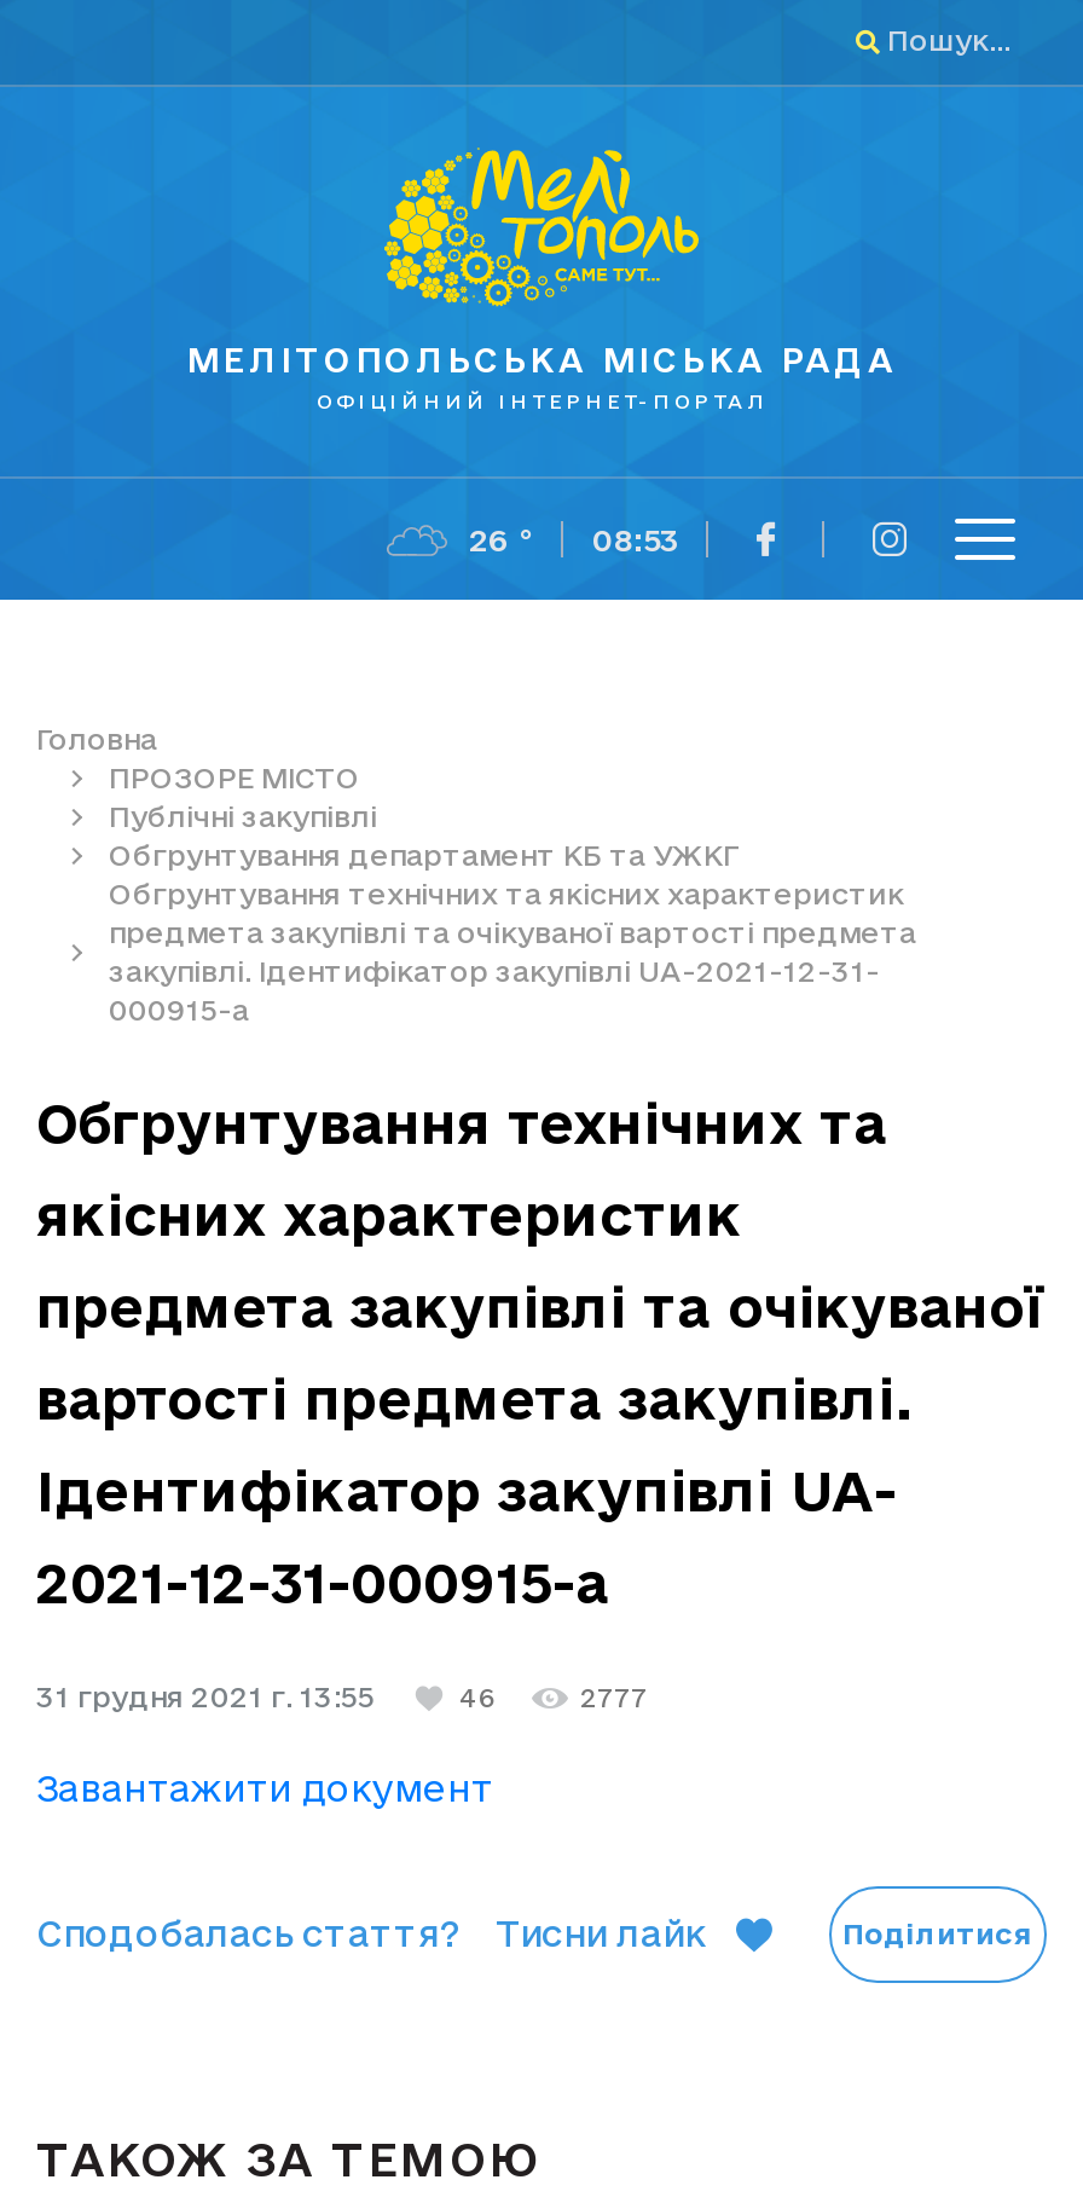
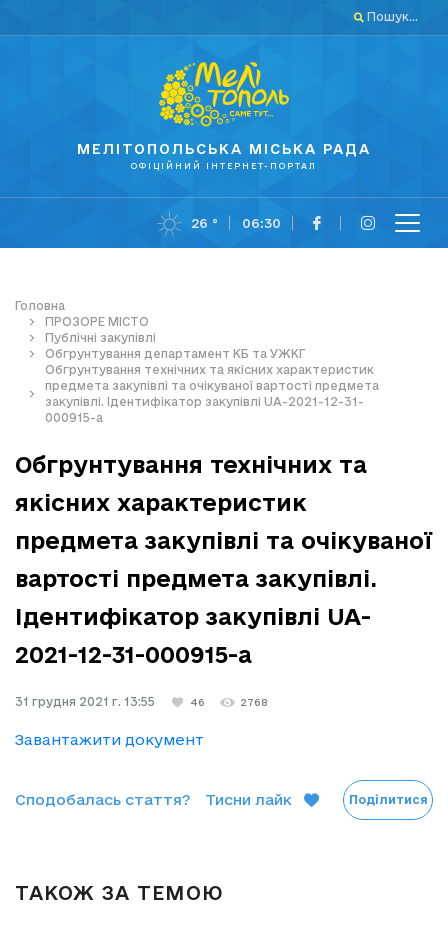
[469,523,679,557] 26 ° 08:53 -> [191,216,281,230] 26 ° 06:30
[580,1682,648,1711] 2777 -> [240,696,268,708] 2768

